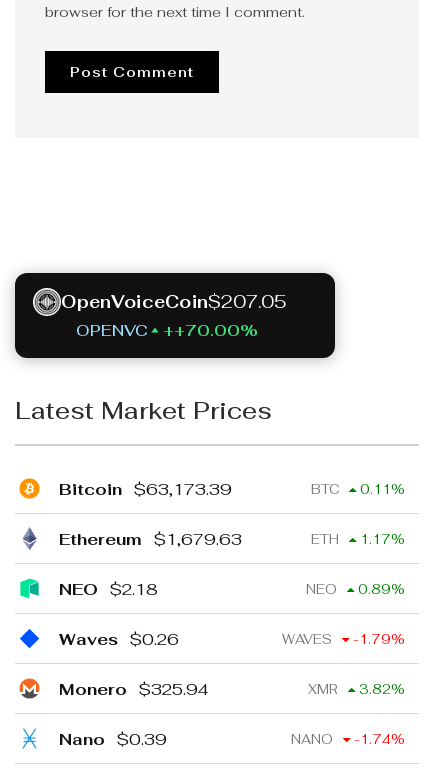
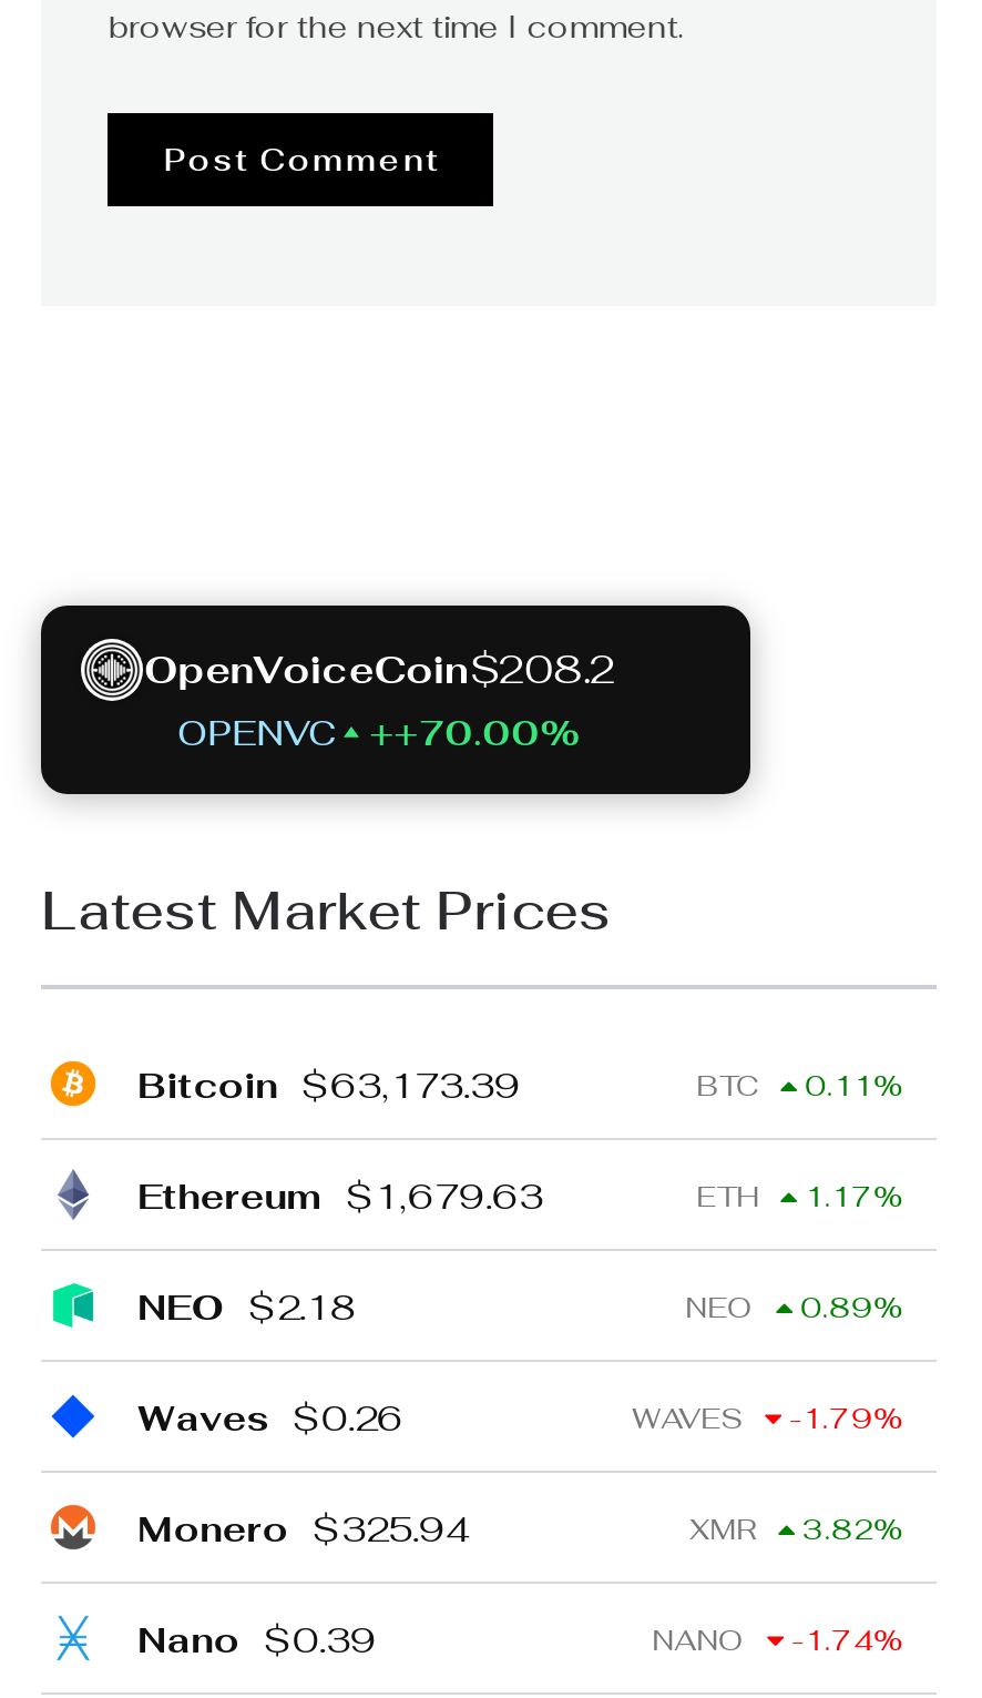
[61,290,286,313] OpenVoiceCoin$207.05 -> [144,643,616,694] OpenVoiceCoin$208.2

